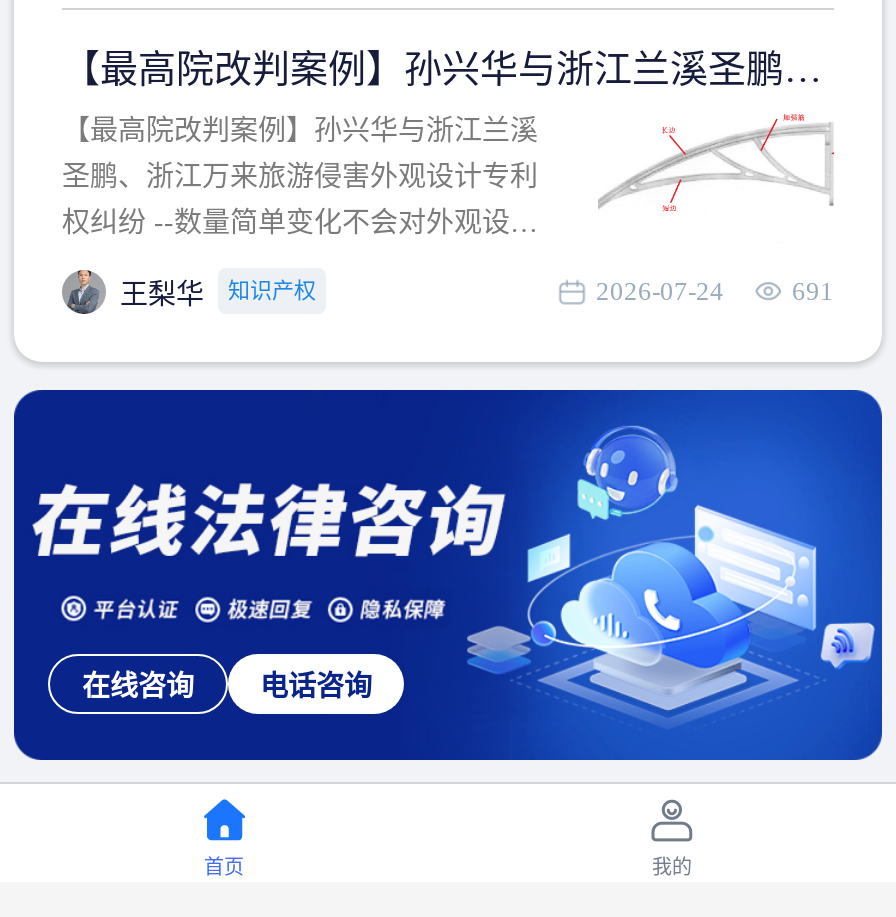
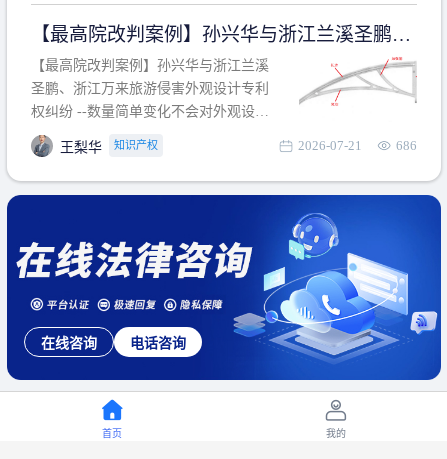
[596,275,724,305] 2026-07-24 -> [298,137,362,152] 2026-07-21
[792,275,834,305] 691 -> [396,137,417,152] 686

